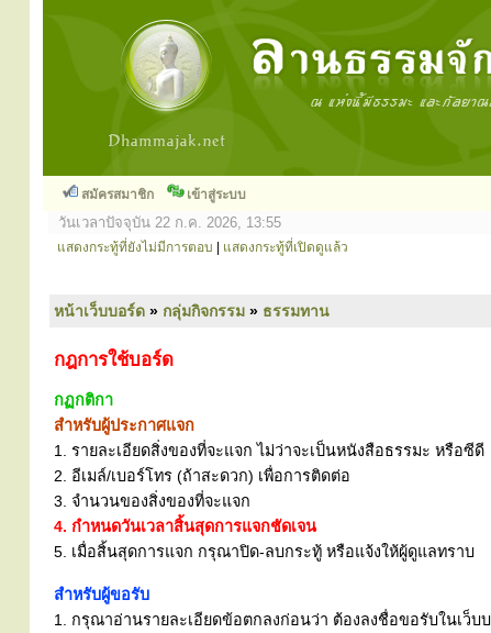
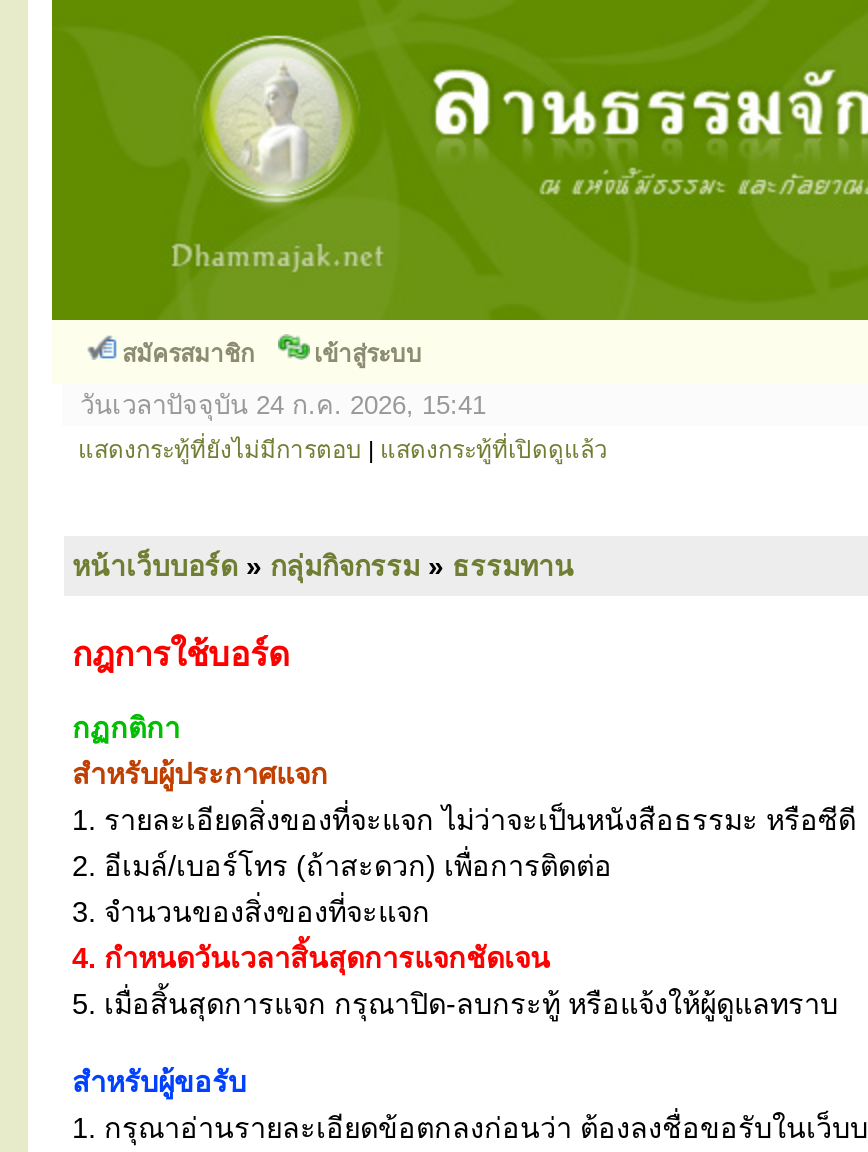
[58,214,290,231] วันเวลาปัจจุบัน 22 ก.ค. 2026, 13:55 -> [80,390,502,420] วันเวลาปัจจุบัน 24 ก.ค. 2026, 15:41

